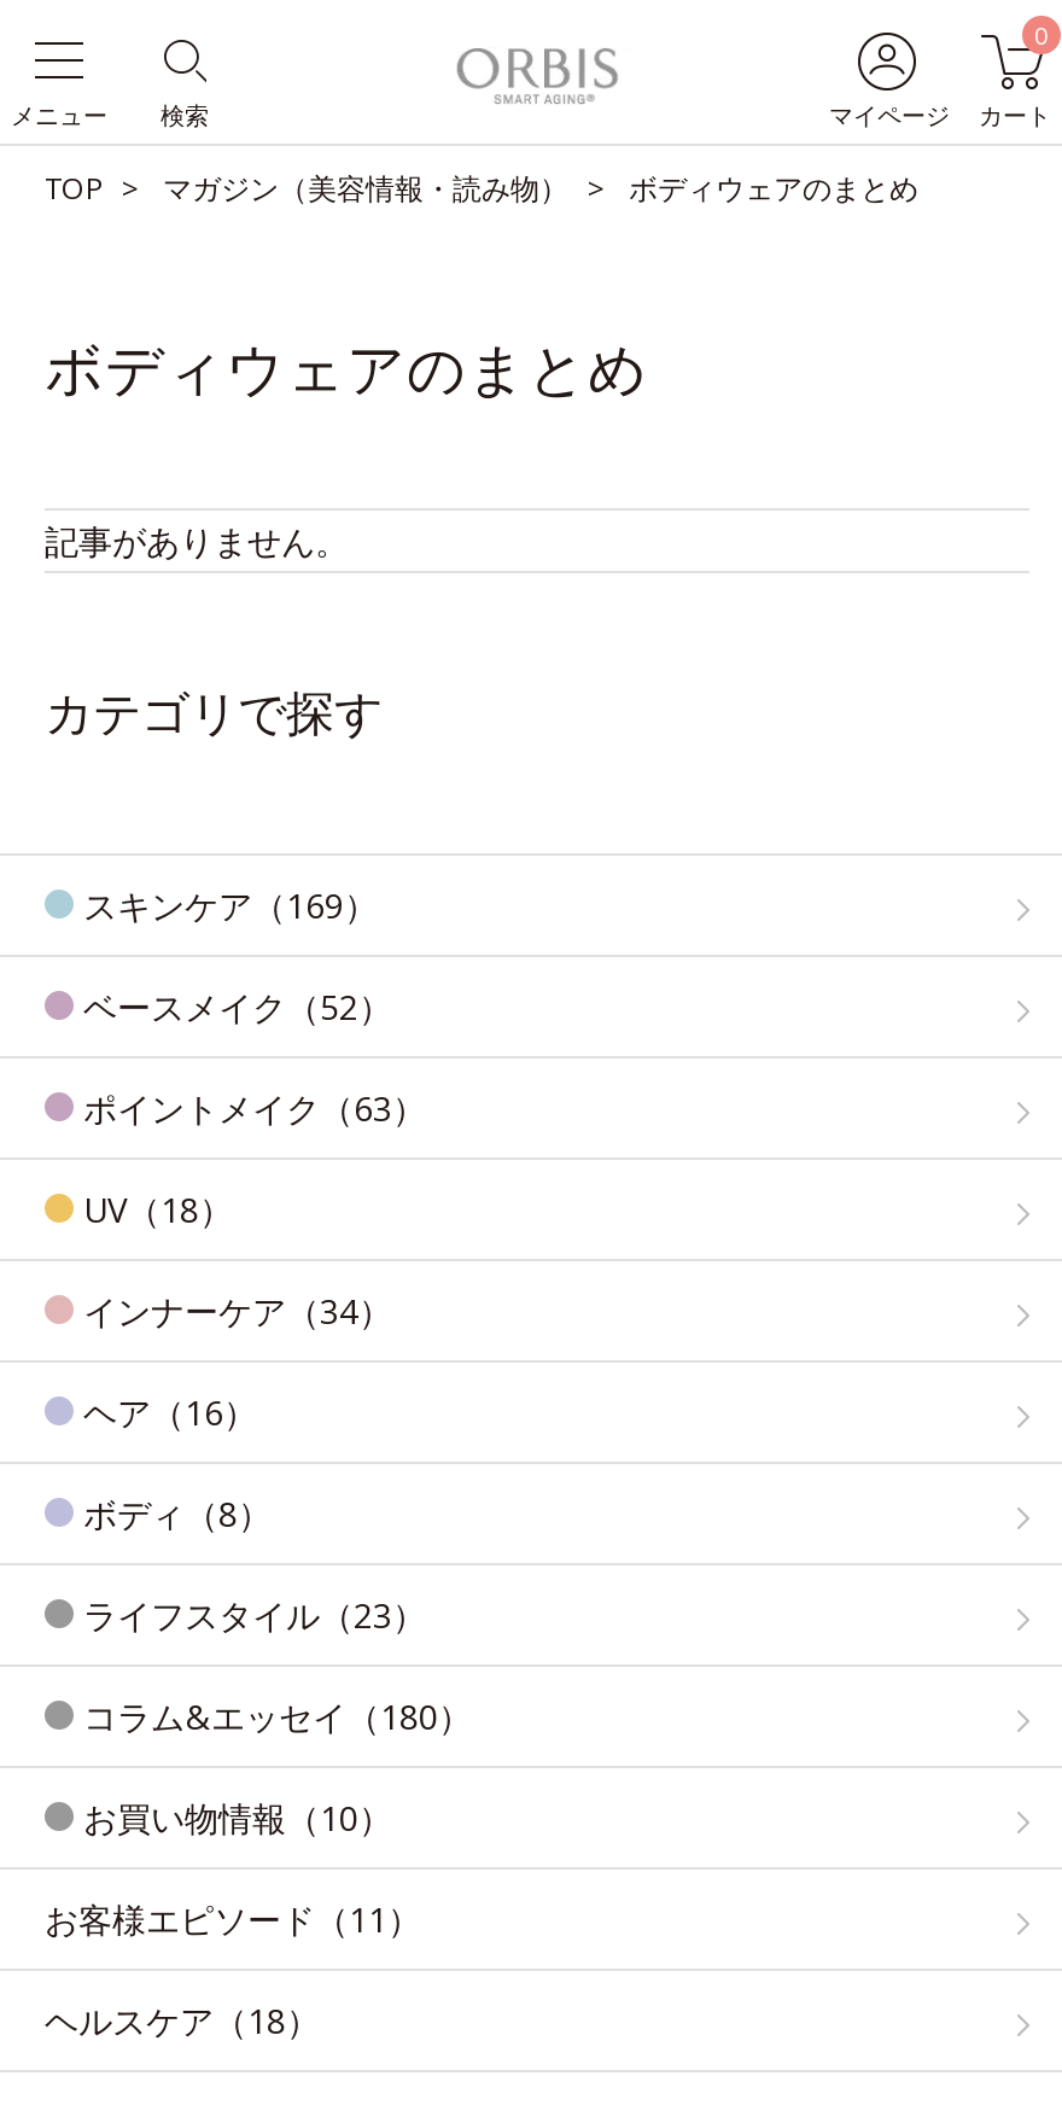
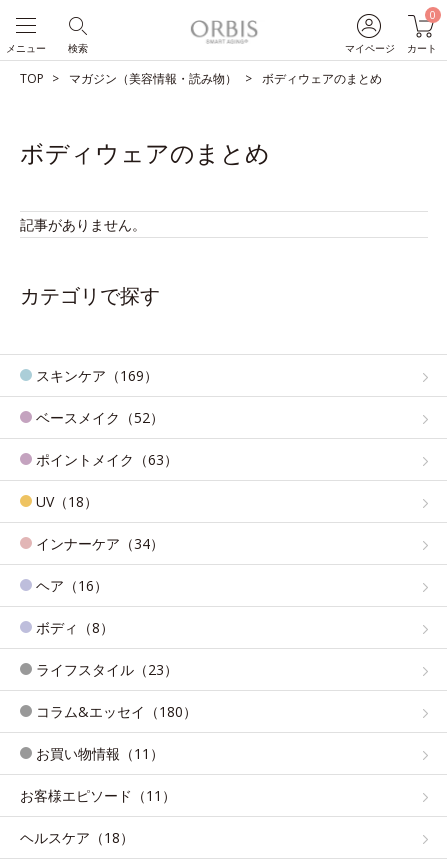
[83,1795,392,1841] お買い物情報（10） -> [36,744,164,763] お買い物情報（11）

